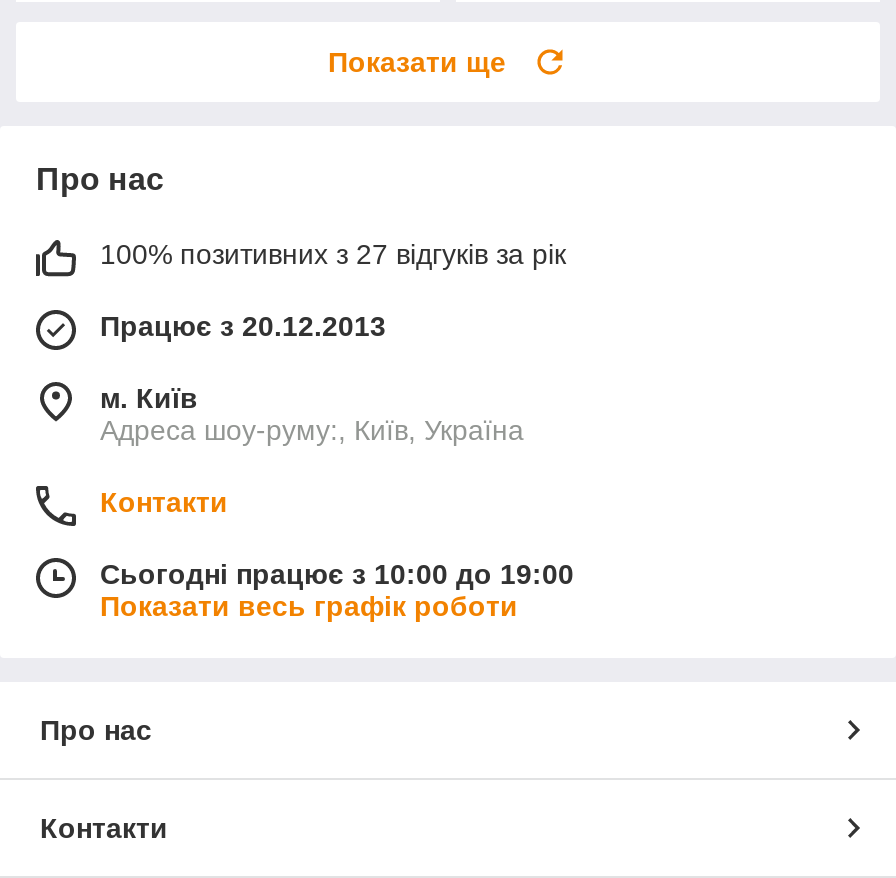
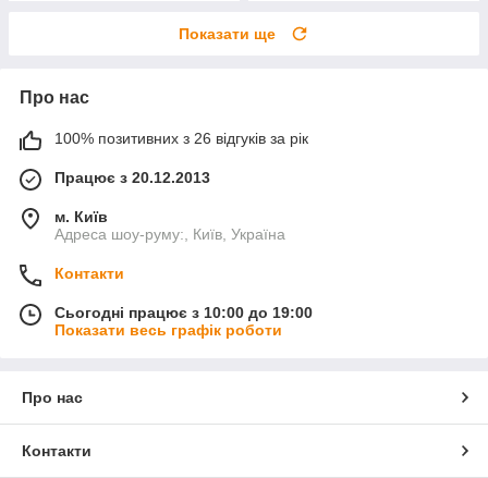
[100,238,566,270] 100% позитивних з 27 відгуків за рік -> [54,129,308,147] 100% позитивних з 26 відгуків за рік

